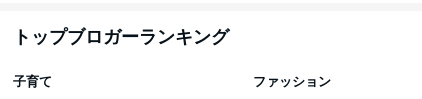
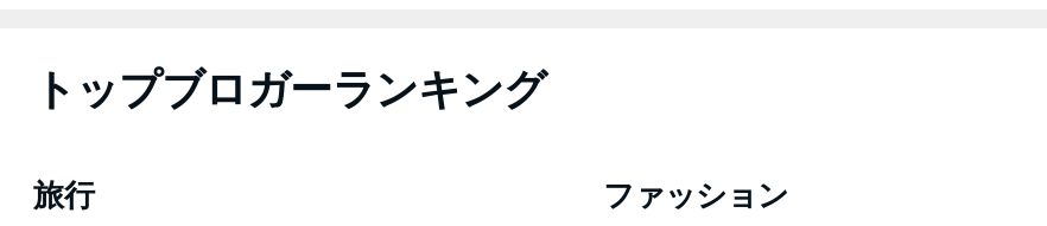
[13,74,52,89] 子育て -> [33,177,95,213] 旅行

